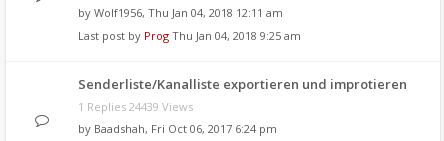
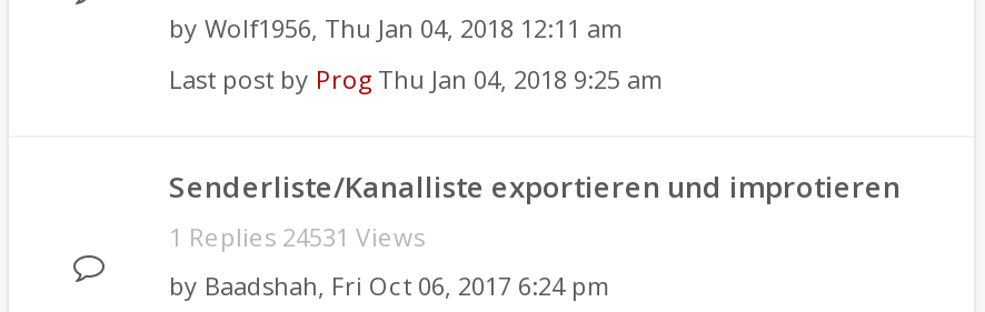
[78,99,193,114] 1 Replies 24439 Views -> [169,220,425,253] 1 Replies 24531 Views

